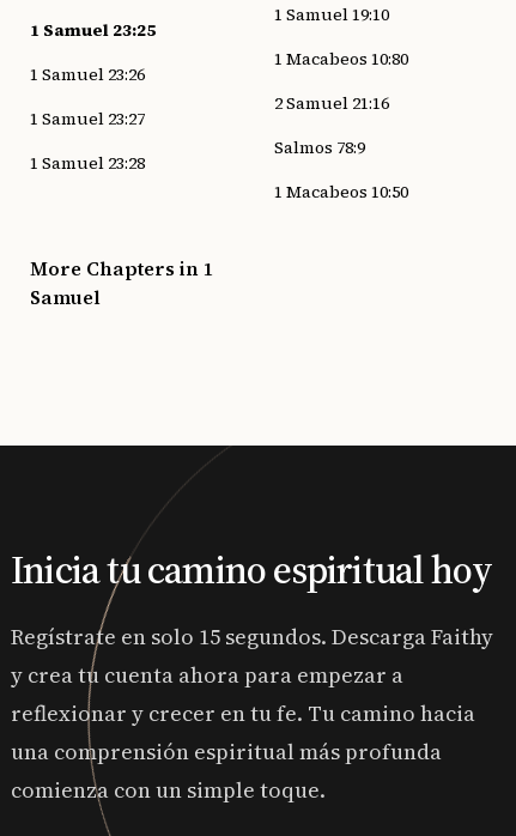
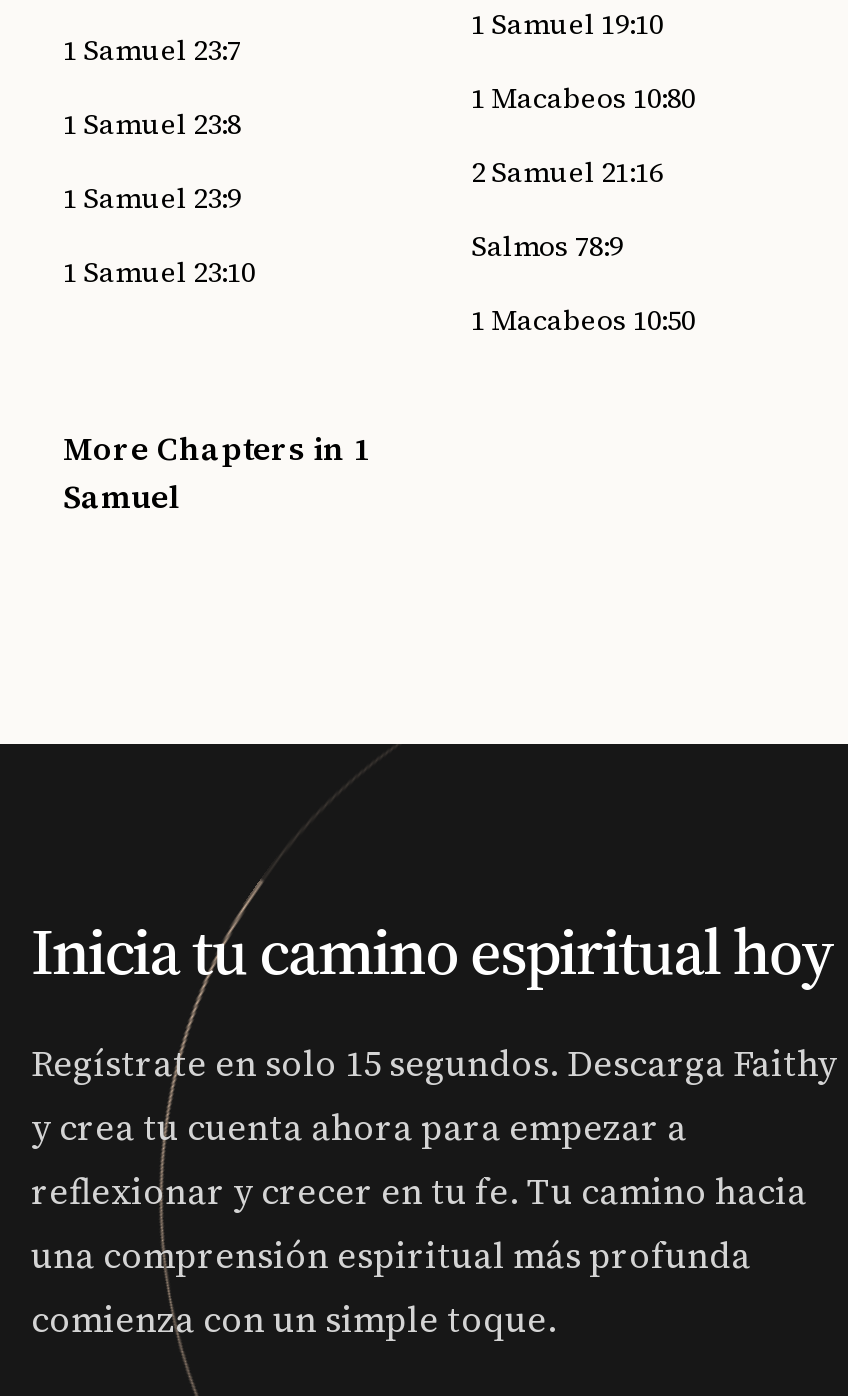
[30,18,156,42] 1 Samuel 23:25 -> [63,30,241,70] 1 Samuel 23:7
[30,62,145,86] 1 Samuel 23:26 -> [63,104,241,144] 1 Samuel 23:8
[30,107,145,131] 1 Samuel 23:27 -> [63,178,241,218] 1 Samuel 23:9
[30,151,145,175] 1 Samuel 23:28 -> [63,252,255,292] 1 Samuel 23:10

